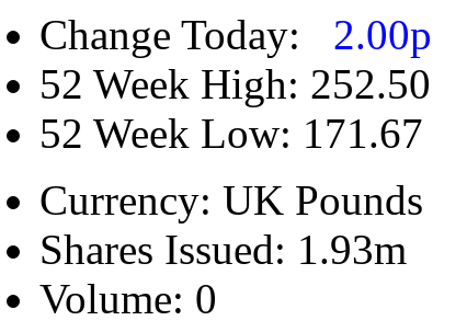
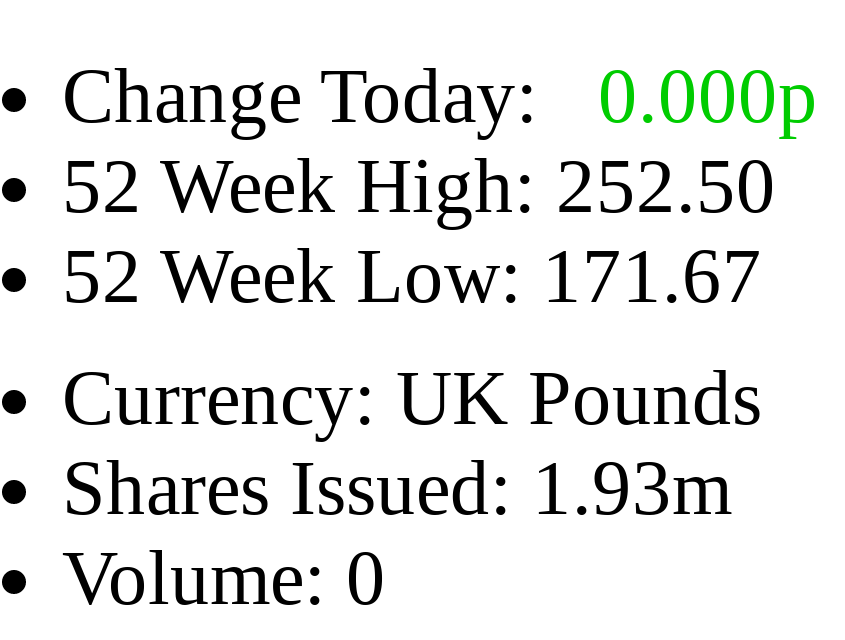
[39,11,432,58] Change Today: 2.00p -> [62,52,818,138] Change Today: 0.000p

